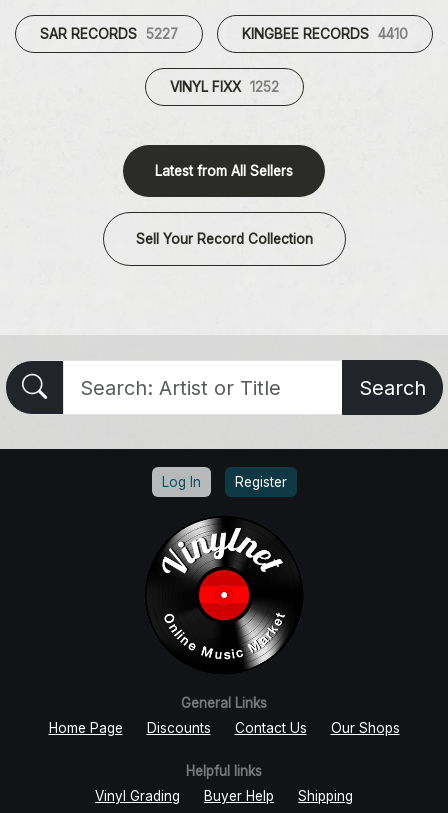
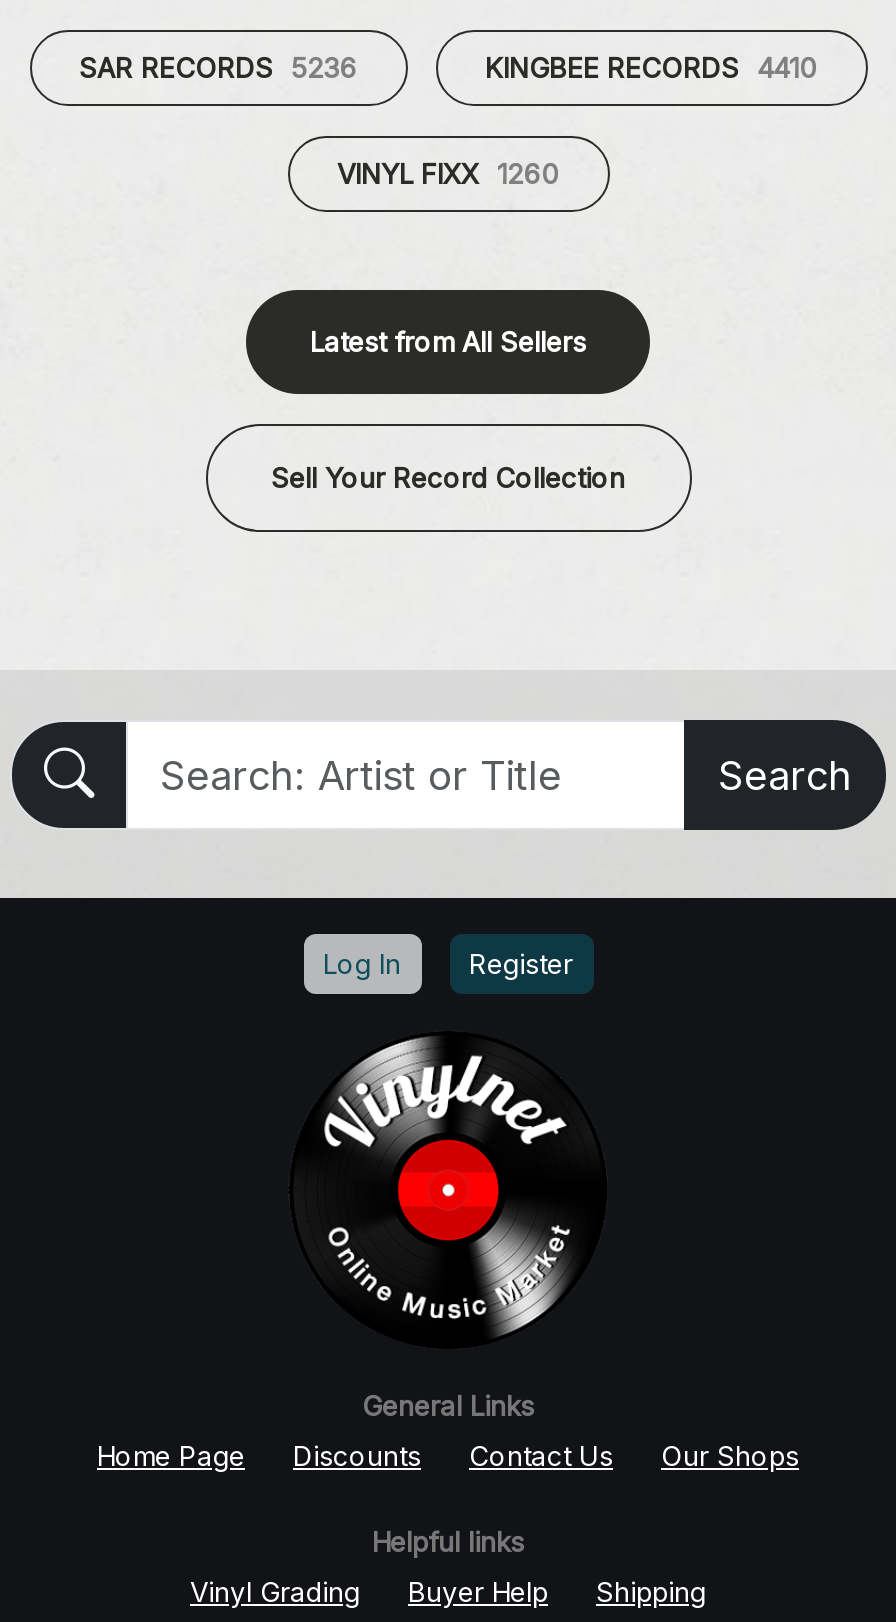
[40,26,178,42] SAR RECORDS 5227 -> [79,52,357,84] SAR RECORDS 5236
[169,79,278,95] VINYL FIXX 1252 -> [337,158,559,190] VINYL FIXX 1260

